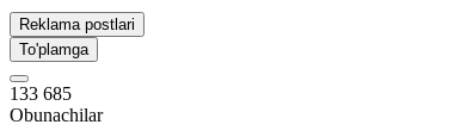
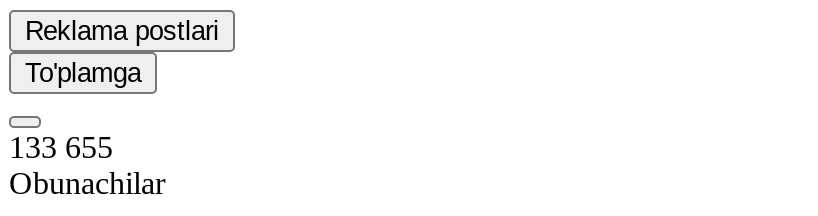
[10,83,72,103] 133 685 -> [9,129,113,163] 133 655

